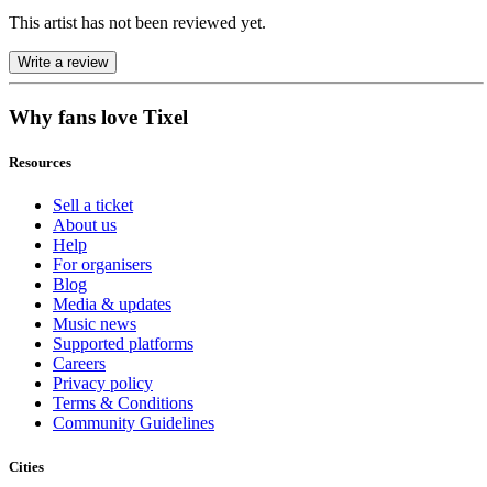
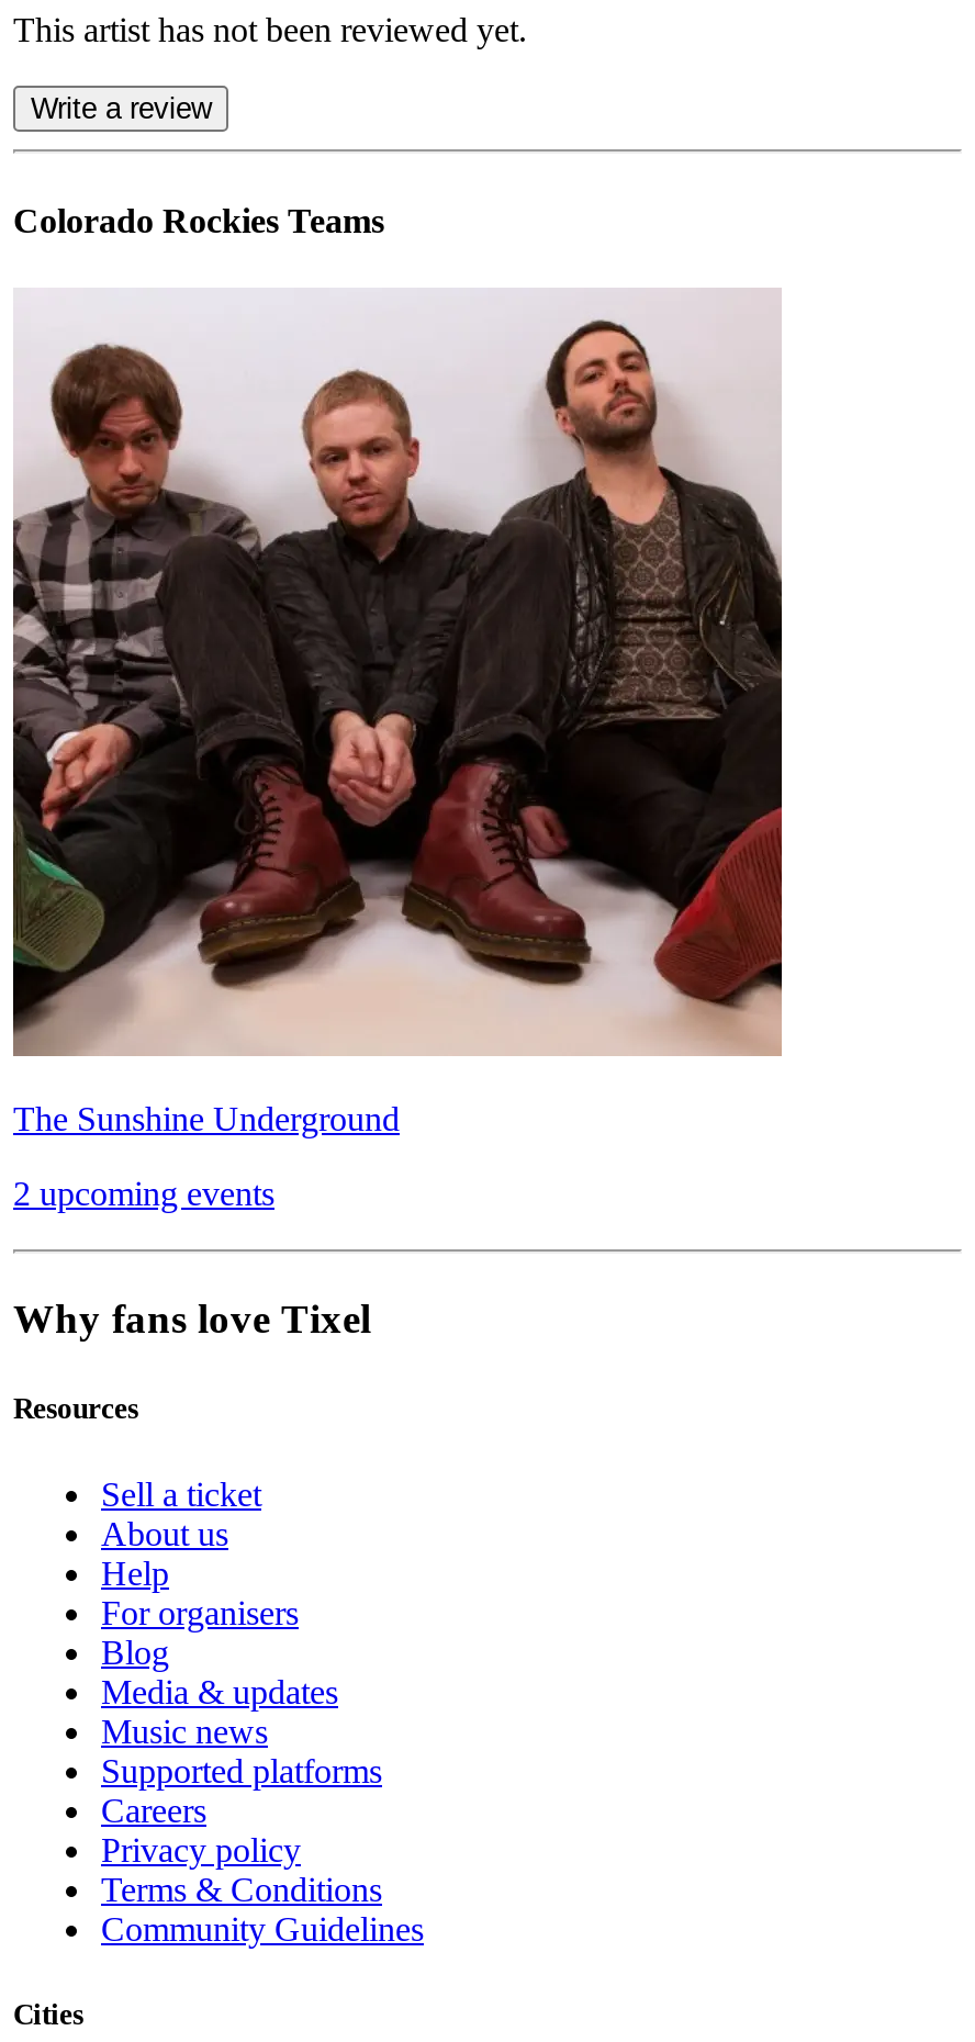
none -> [11,288,784,1212] [image] | The Sunshine Underground | 2 upcoming events
none -> [13,201,384,238] Colorado Rockies Teams

